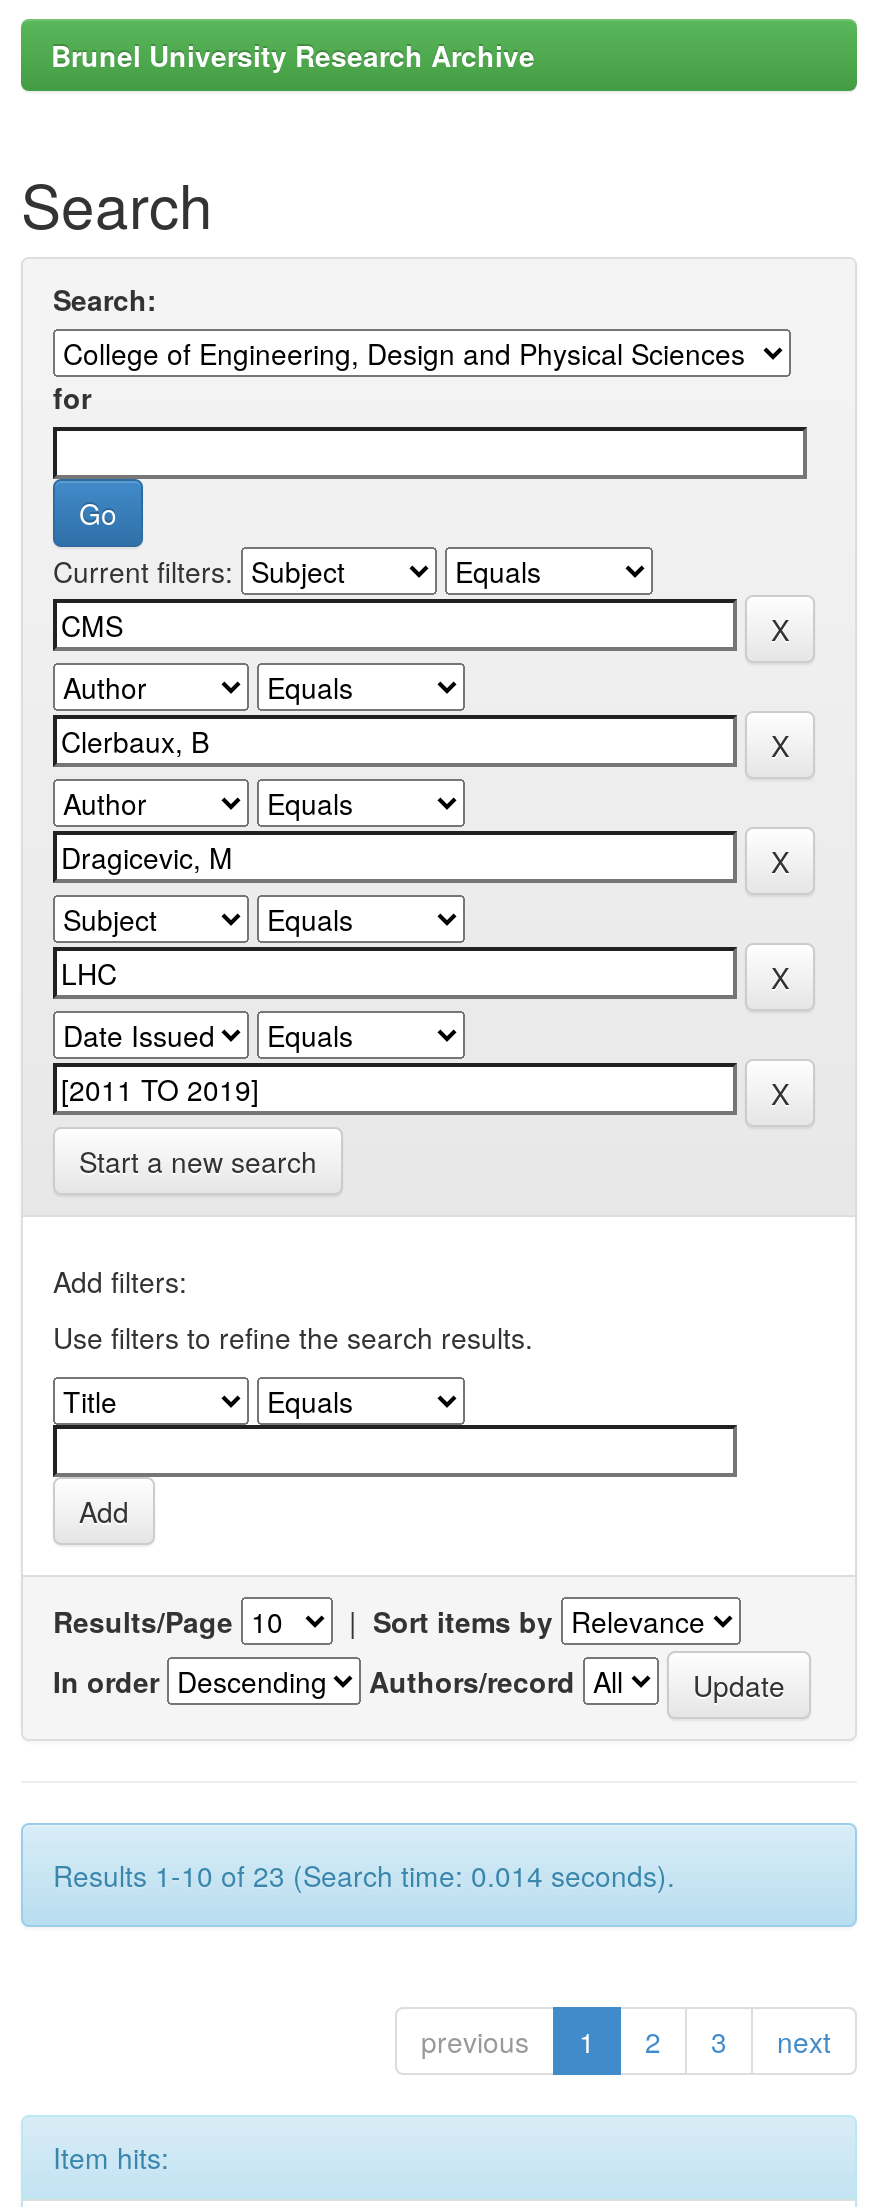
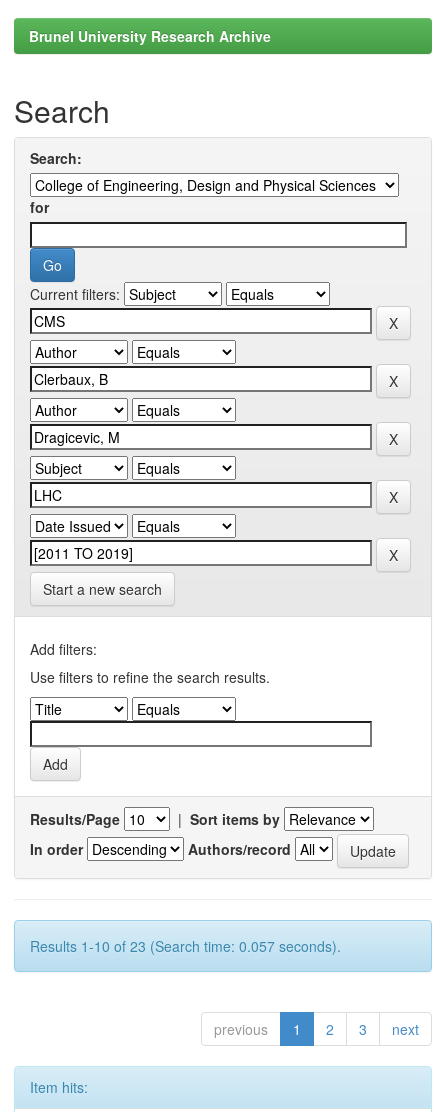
[53,1855,675,1895] Results 1-10 of 23 (Search time: 0.014 seconds). -> [30,936,341,956] Results 1-10 of 23 (Search time: 0.057 seconds).

